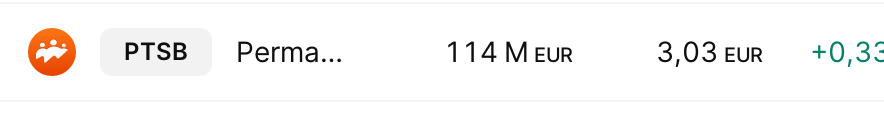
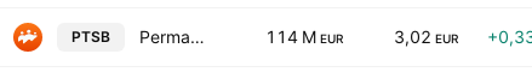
[656,34,762,68] 3,03 EUR -> [394,26,458,47] 3,02 EUR

